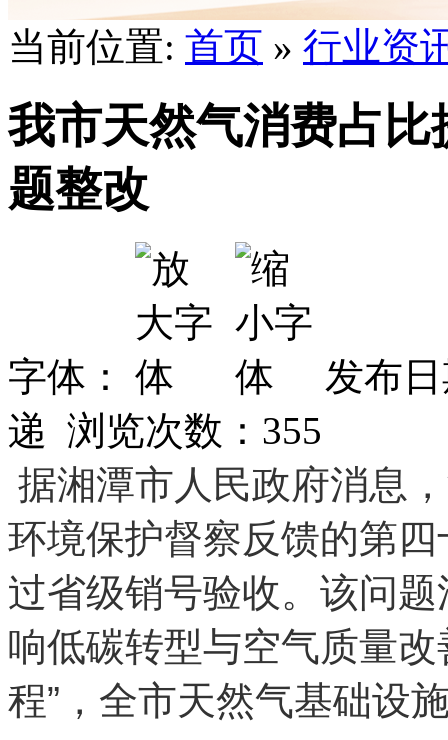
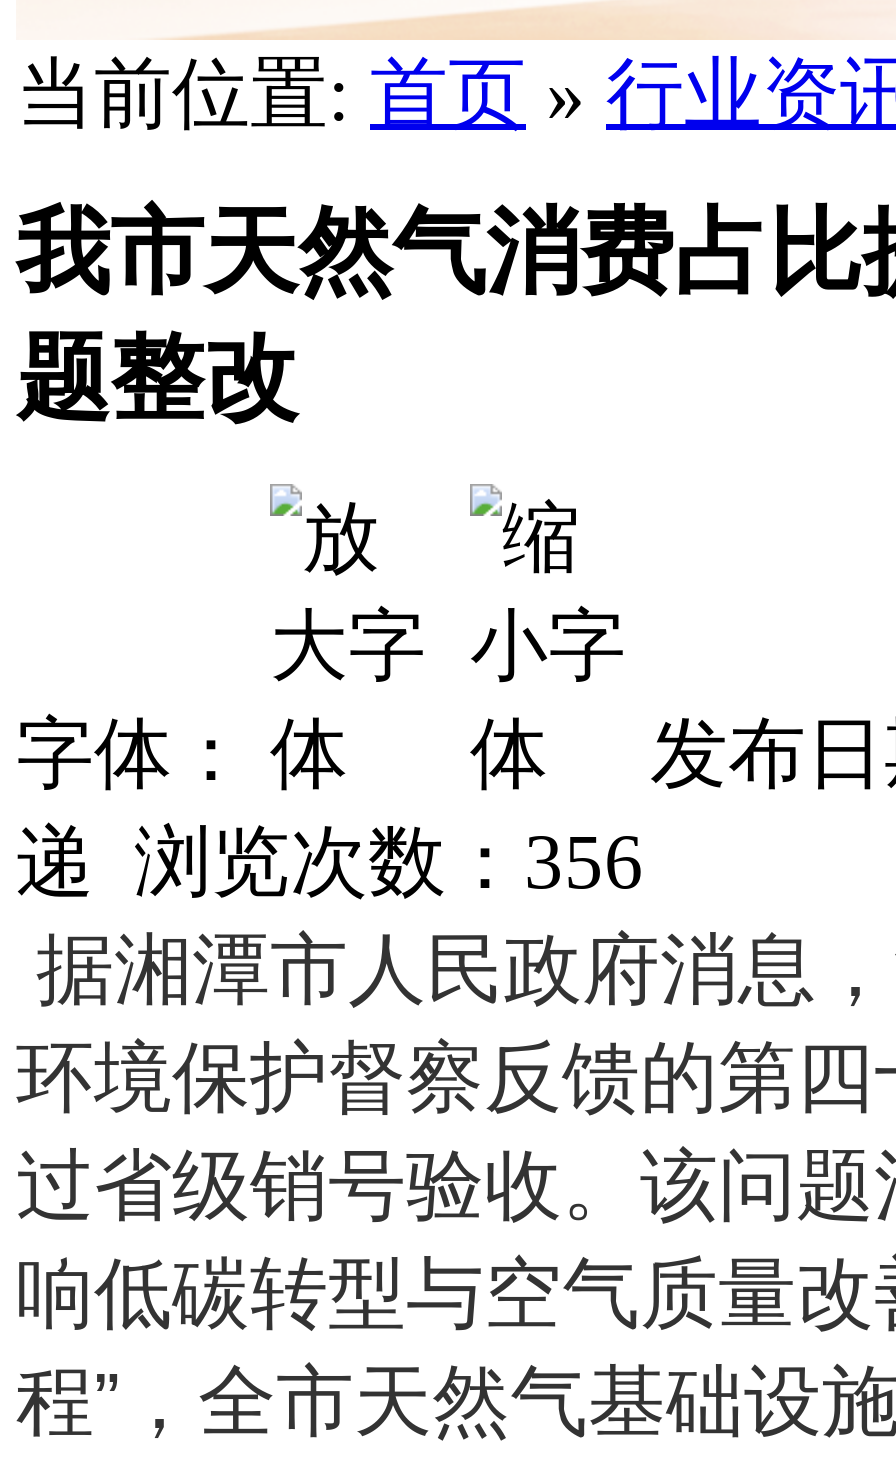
[8,409,322,452] 递 浏览次数：355 -> [16,819,644,905] 递 浏览次数：356

